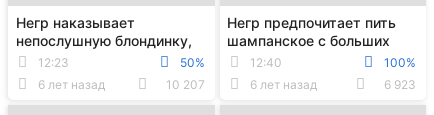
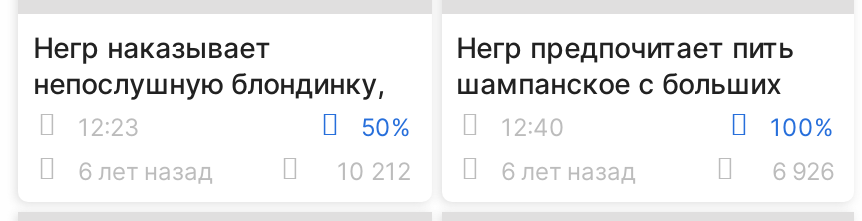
[165,77,204,92] 10 207 -> [337,156,411,186] 10 212
[384,77,416,92] 6 923 -> [772,156,834,186] 6 926

